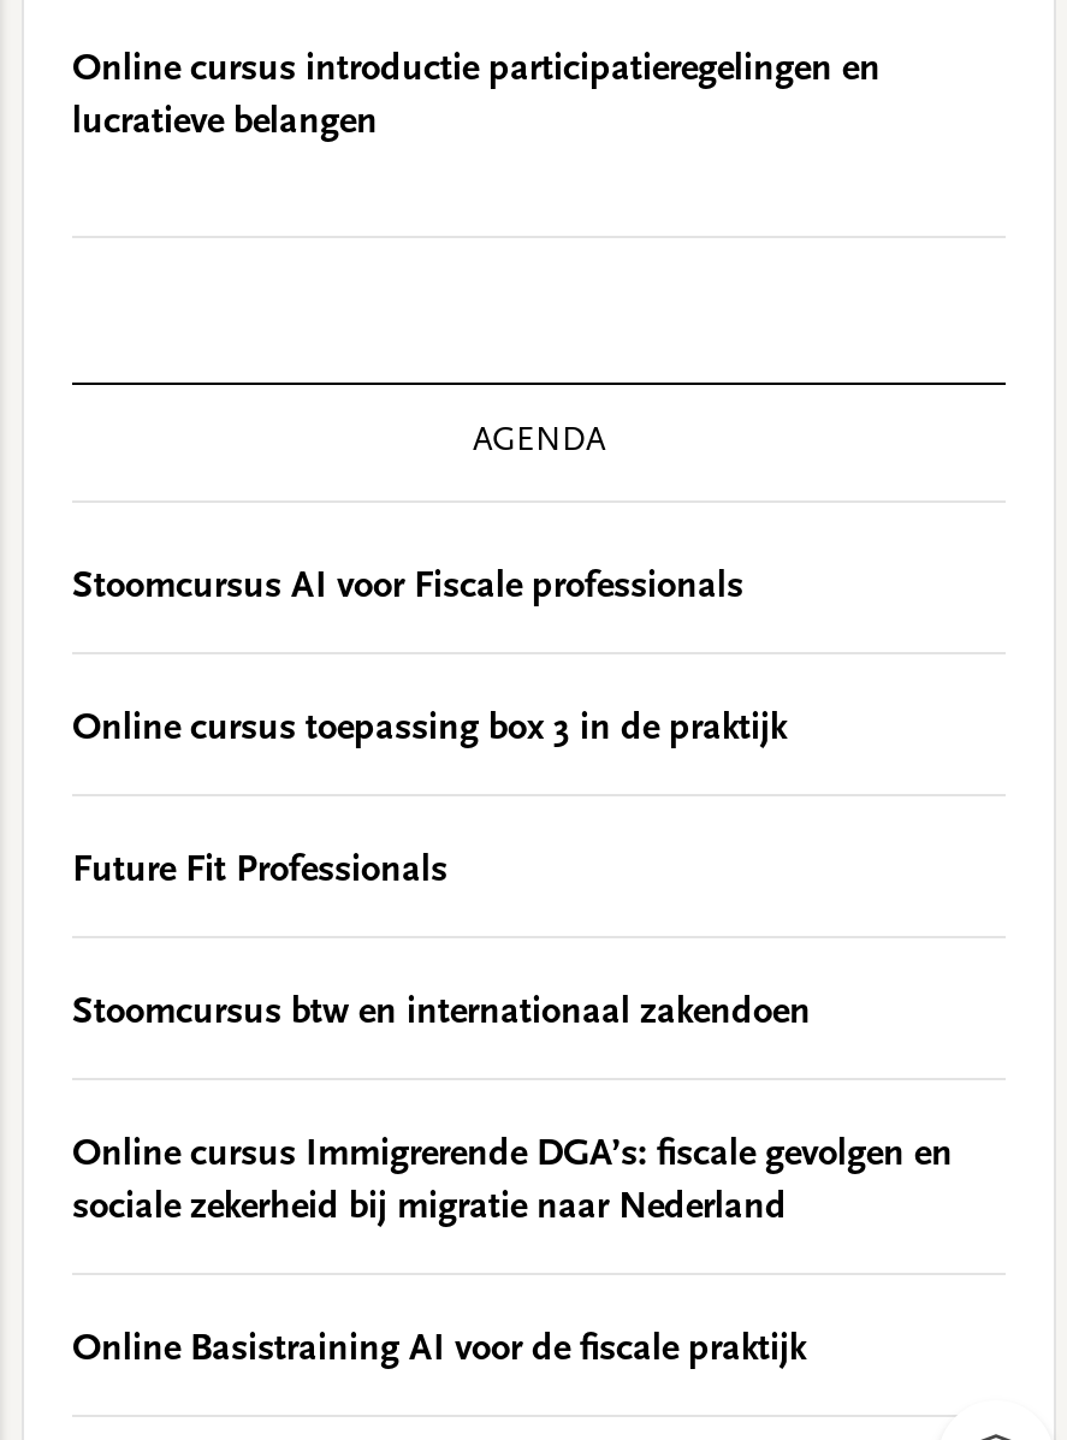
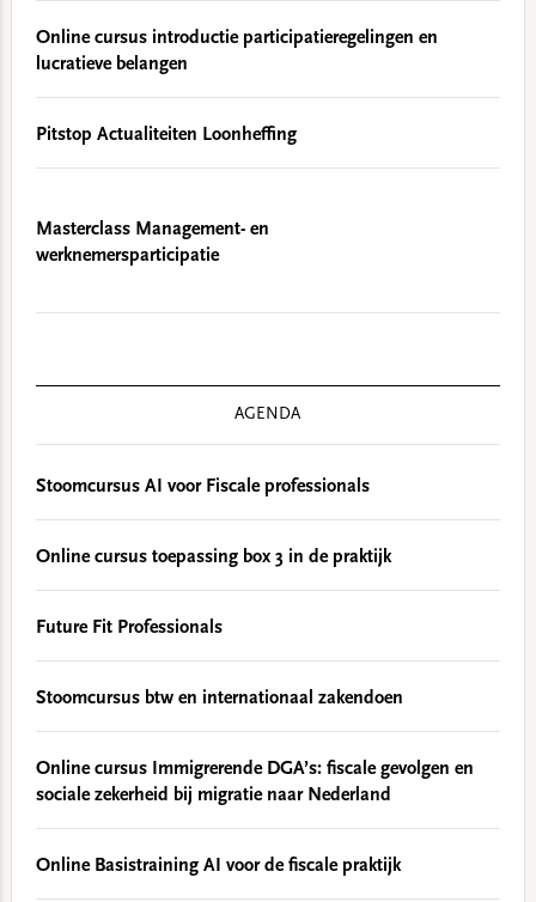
none -> [36,126,297,145] Pitstop Actualiteiten Loonheffing
none -> [36,220,269,266] Masterclass Management- en | werknemersparticipatie

